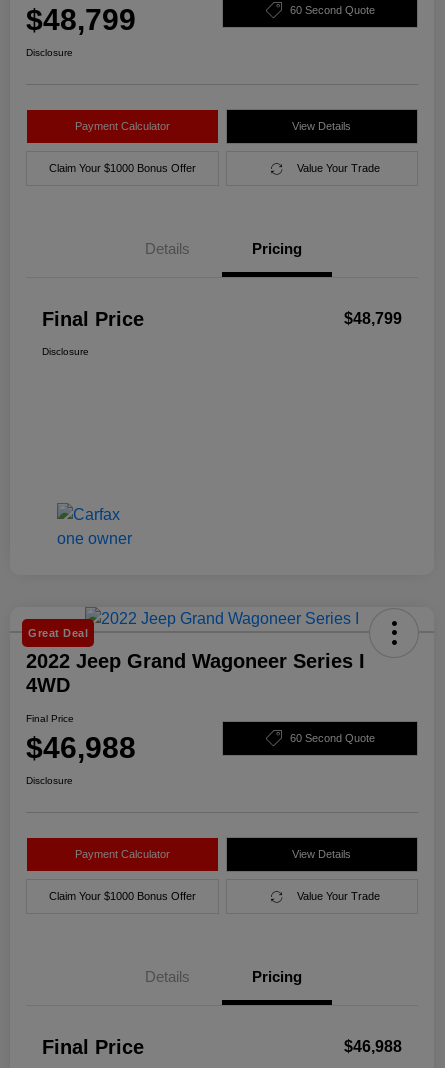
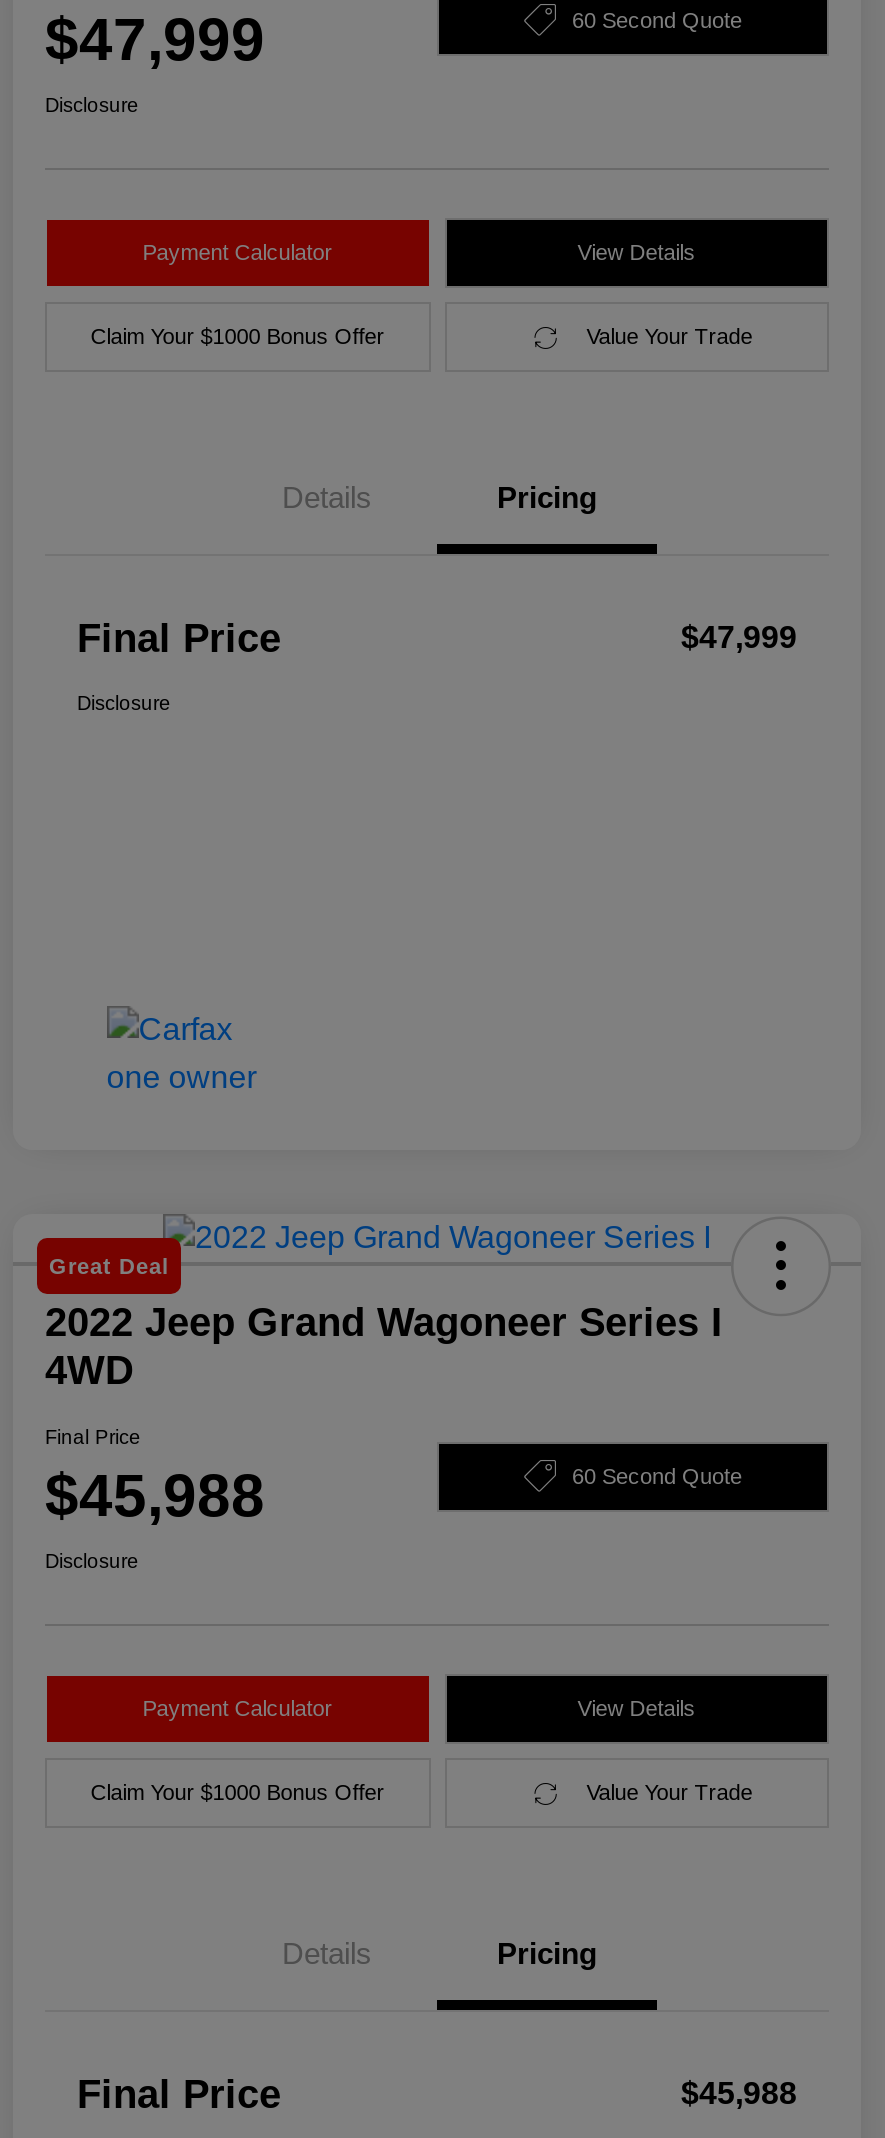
[26,3,136,36] $48,799 -> [45,6,265,72] $47,999
[344,310,402,327] $48,799 -> [681,620,797,654] $47,999
[26,731,136,764] $46,988 -> [45,1462,265,1528] $45,988
[344,1038,402,1055] $46,988 -> [681,2076,797,2110] $45,988

